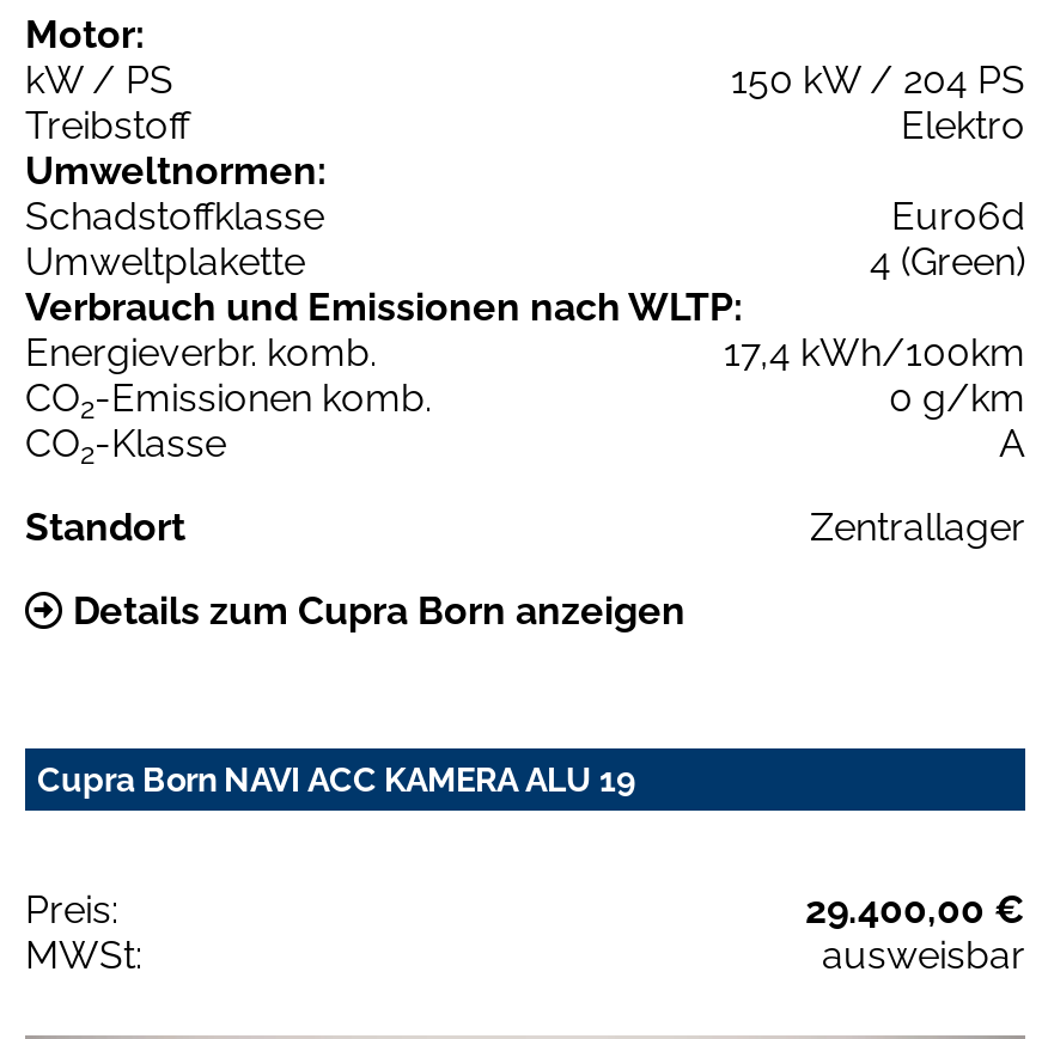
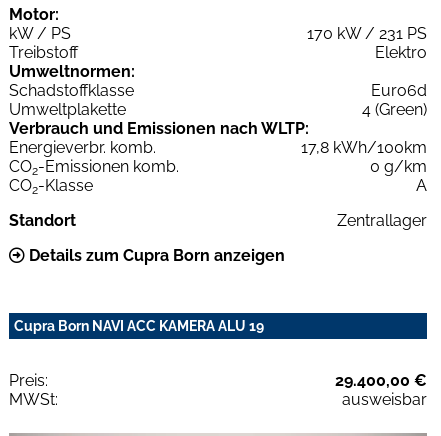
[731,58,1025,103] 150 kW / 204 PS -> [307,24,427,43] 170 kW / 231 PS
[724,330,1025,376] 17,4 kWh/100km -> [301,138,427,157] 17,8 kWh/100km

